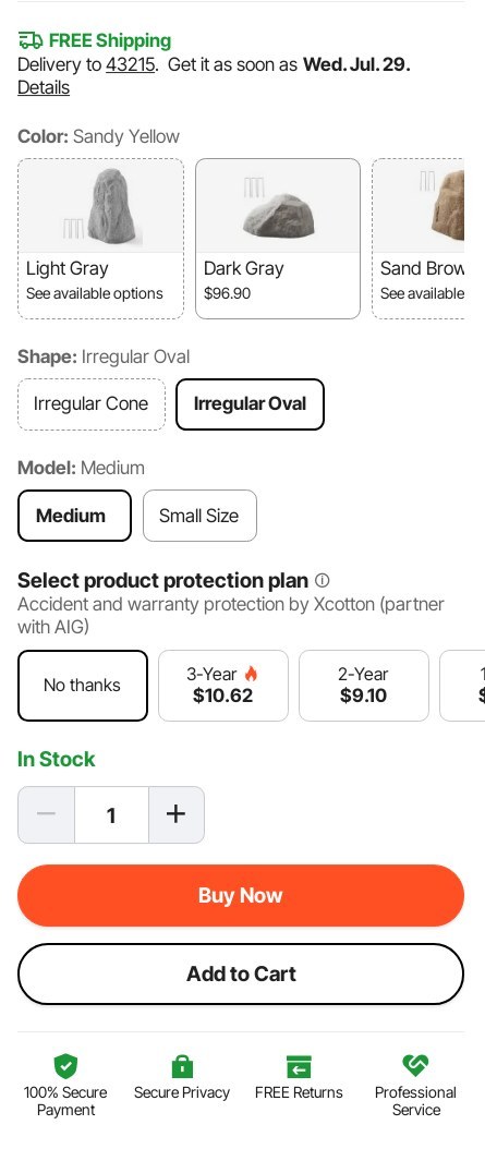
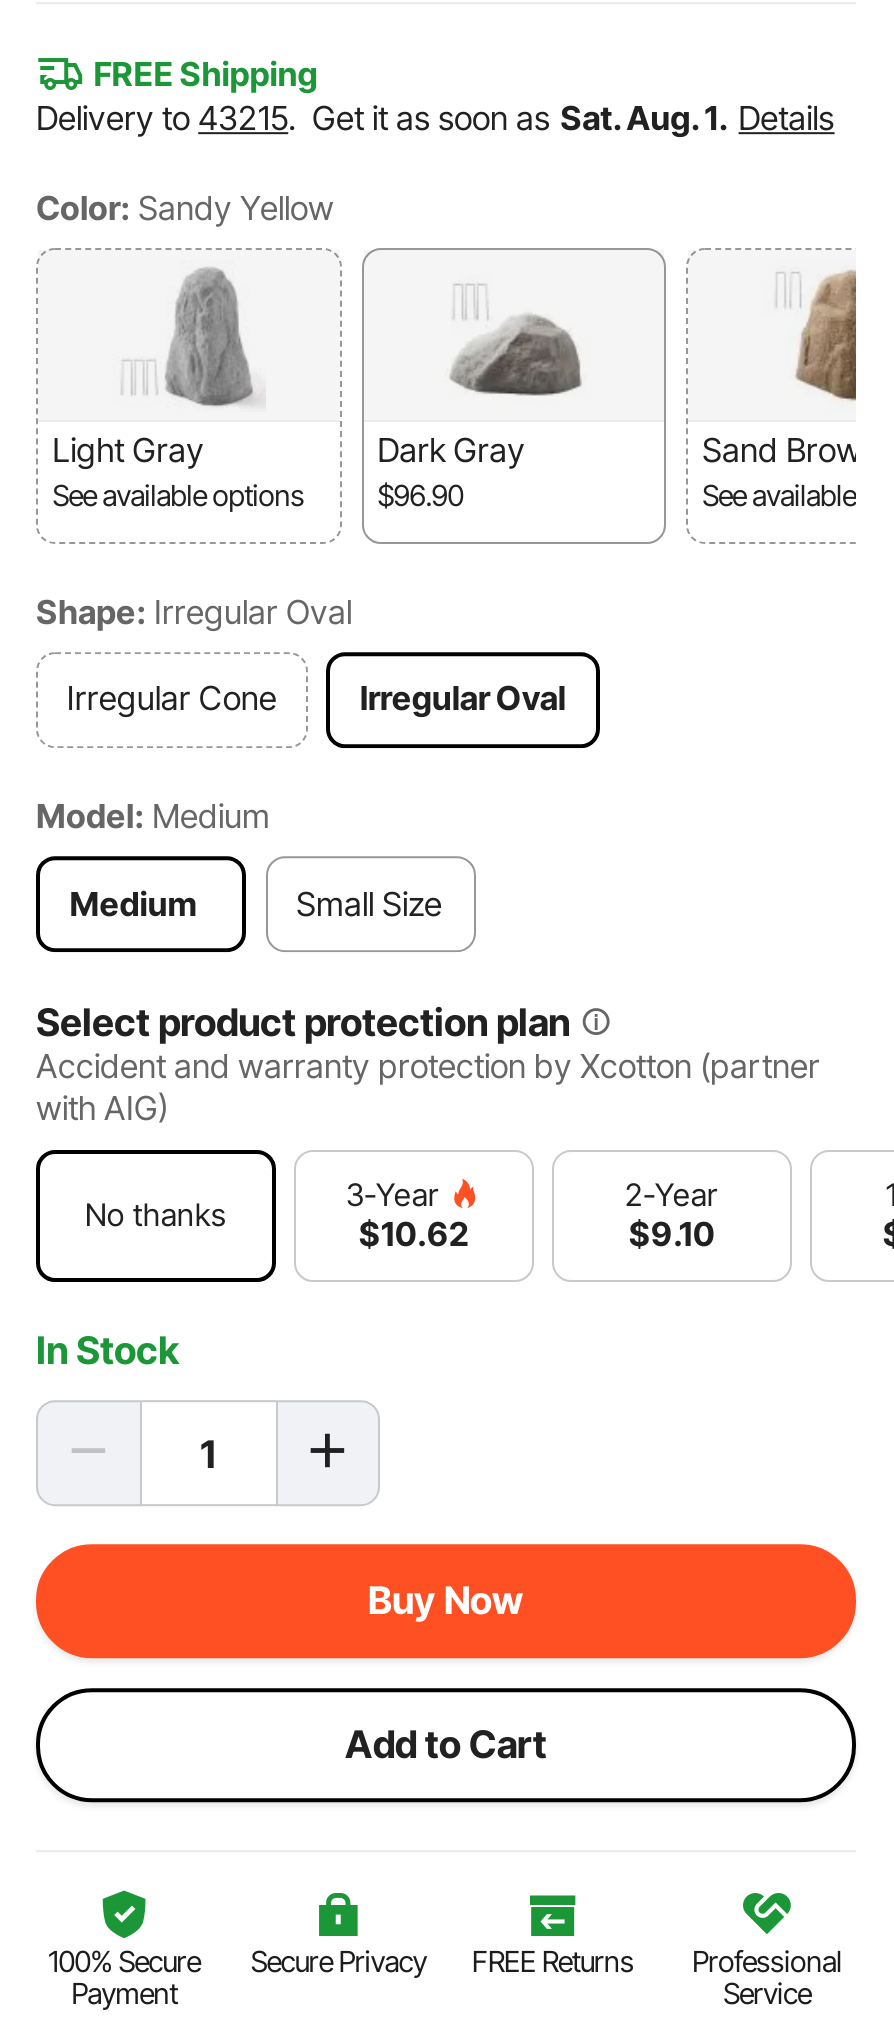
[18,54,410,98] Delivery to 43215. Get it as soon as Wed. Jul. 29. | Details -> [36,98,835,138] Delivery to 43215. Get it as soon as Sat. Aug. 1. Details

